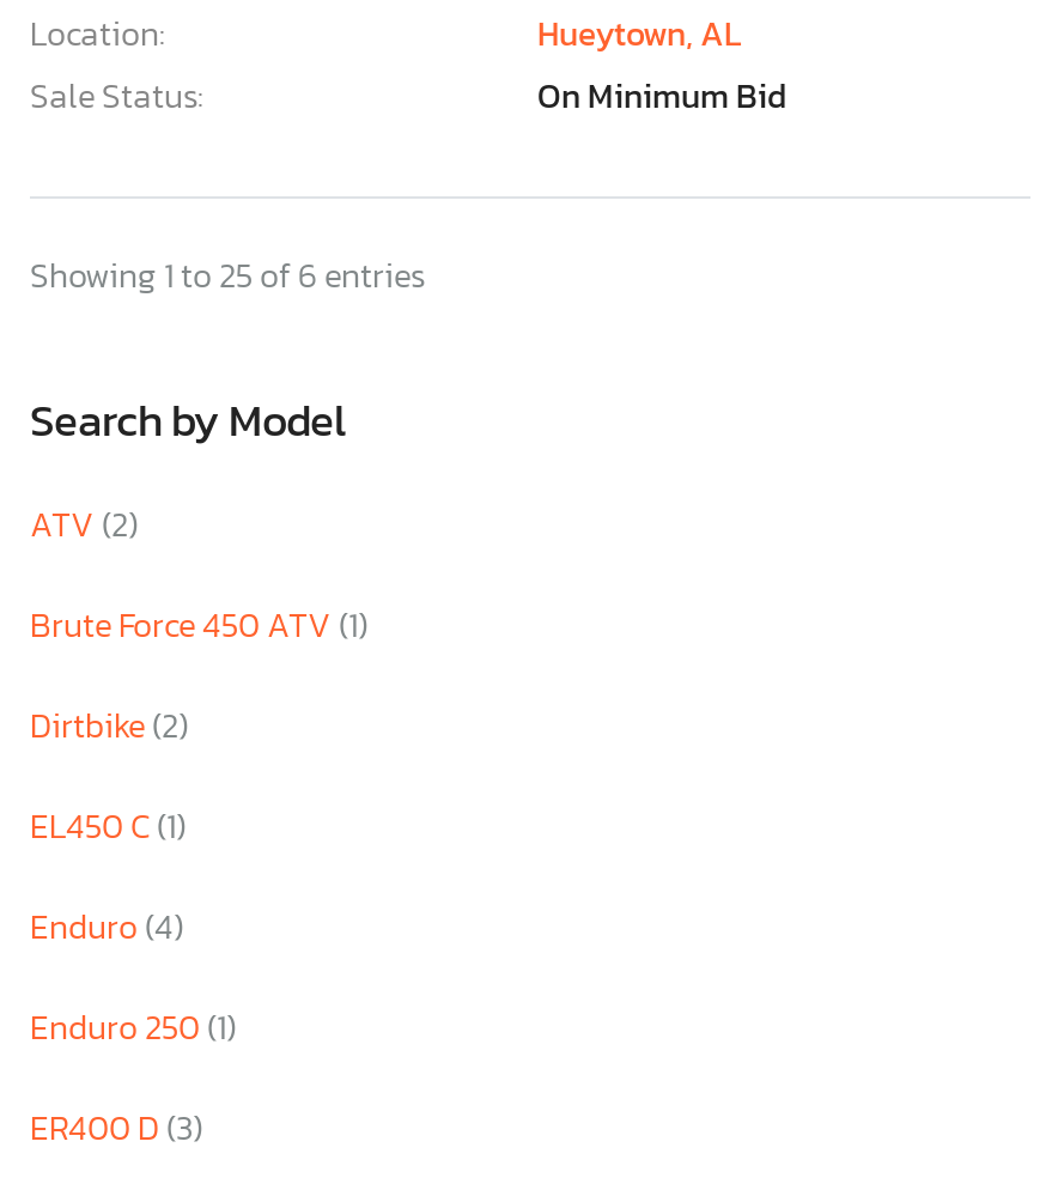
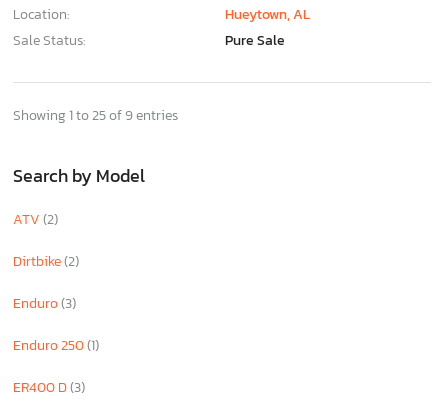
[537,71,786,121] On Minimum Bid -> [225,29,285,50] Pure Sale
[30,250,425,300] Showing 1 to 25 of 6 entries -> [13,104,178,125] Showing 1 to 25 of 9 entries
[30,600,367,650] Brute Force 450 ATV (1) -> none
[30,801,186,952] EL450 C (1) | Enduro (4) -> [13,292,76,313] Enduro (3)

